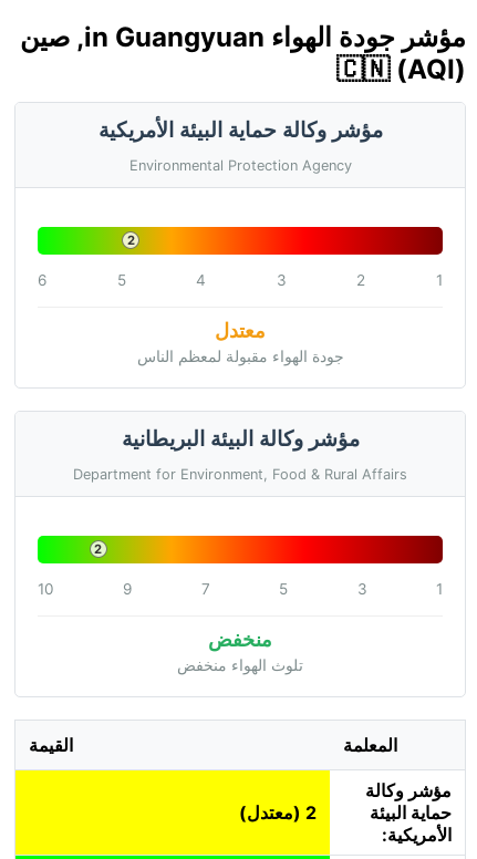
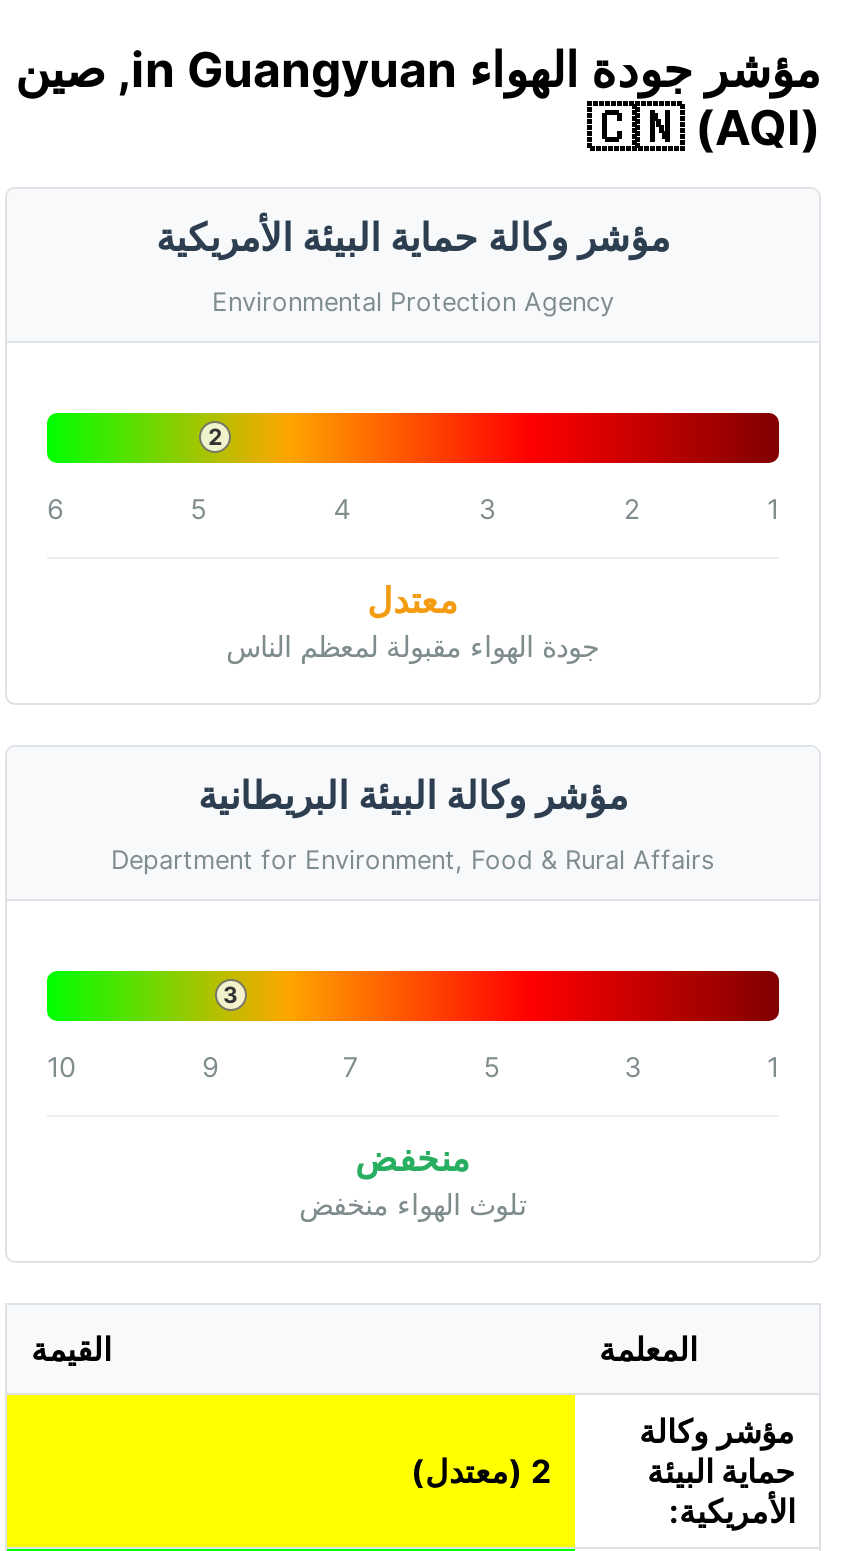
[95,541,102,557] 2 -> [223,981,237,1009] 3

